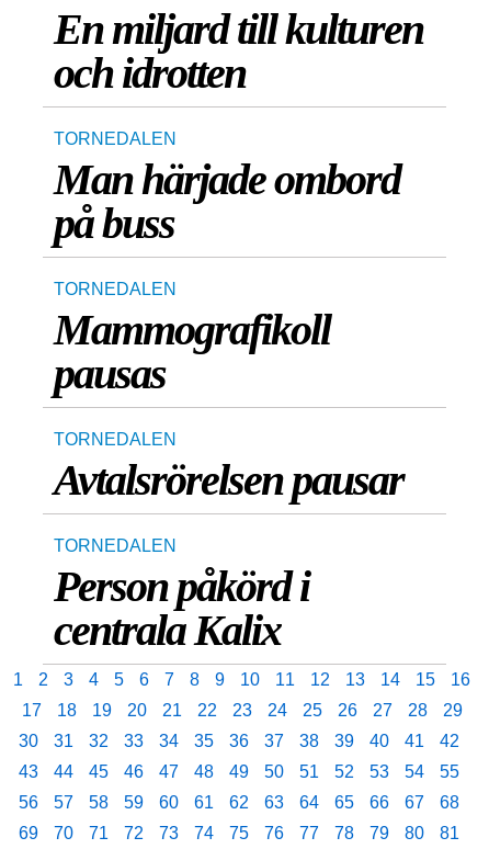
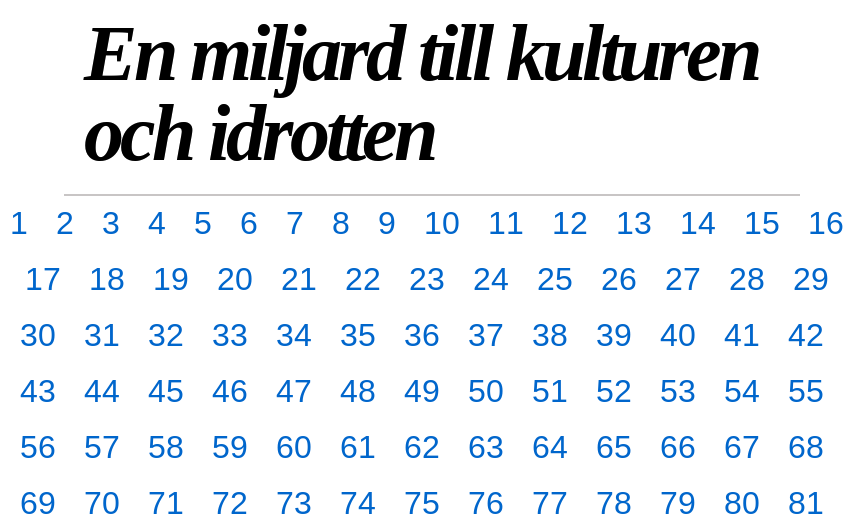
[54,130,403,655] TORNEDALEN | Man härjade ombord | på buss | TORNEDALEN | Mammografikoll | pausas | TORNEDALEN | Avtalsrörelsen pausar | TORNEDALEN | Person påkörd i | centrala Kalix -> none

